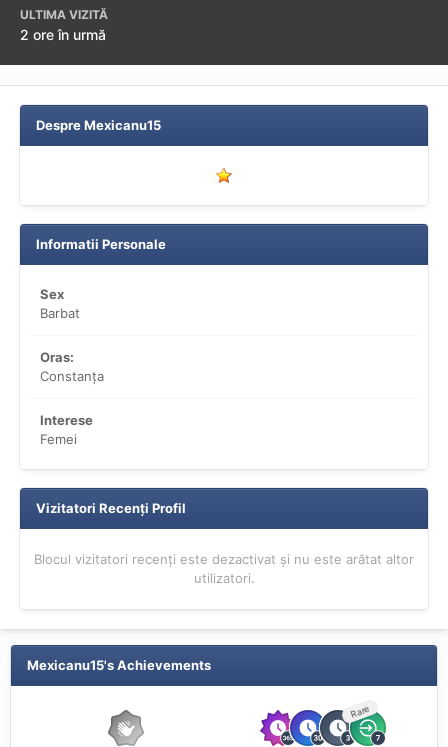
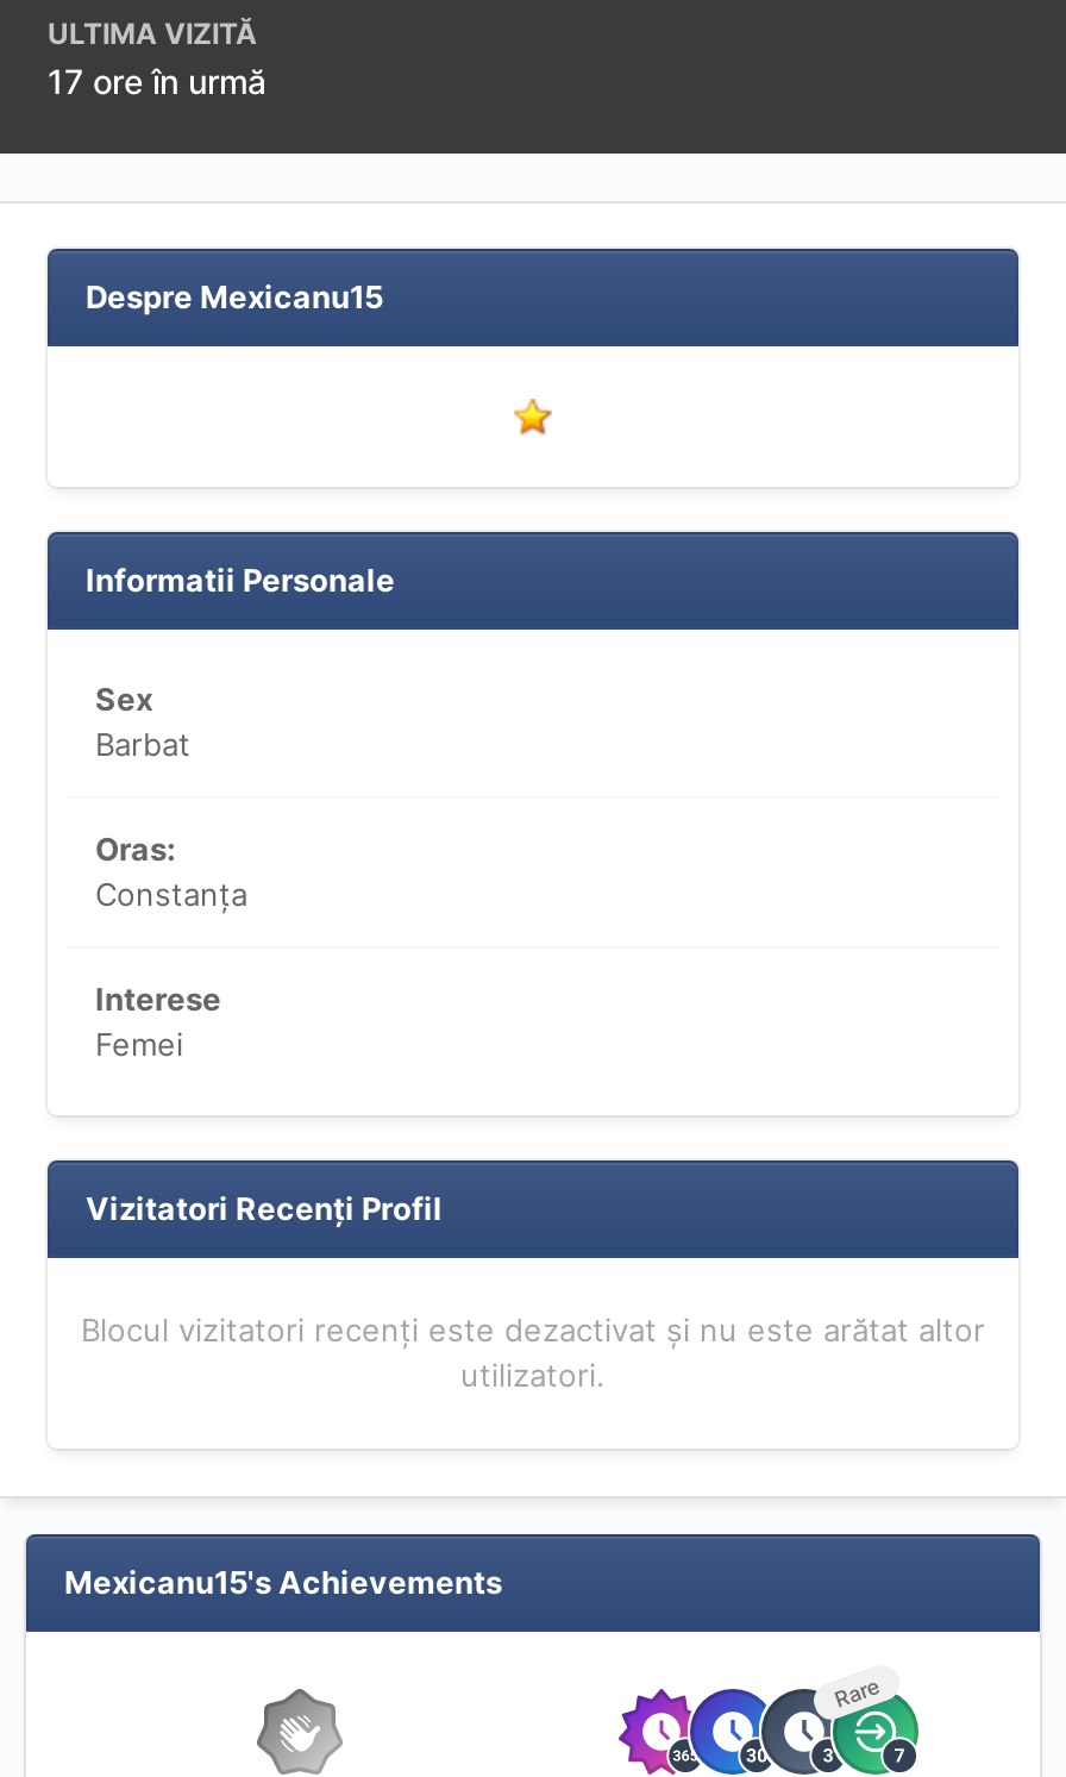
[20,26,106,43] 2 ore în urmă -> [48,61,266,101] 17 ore în urmă

